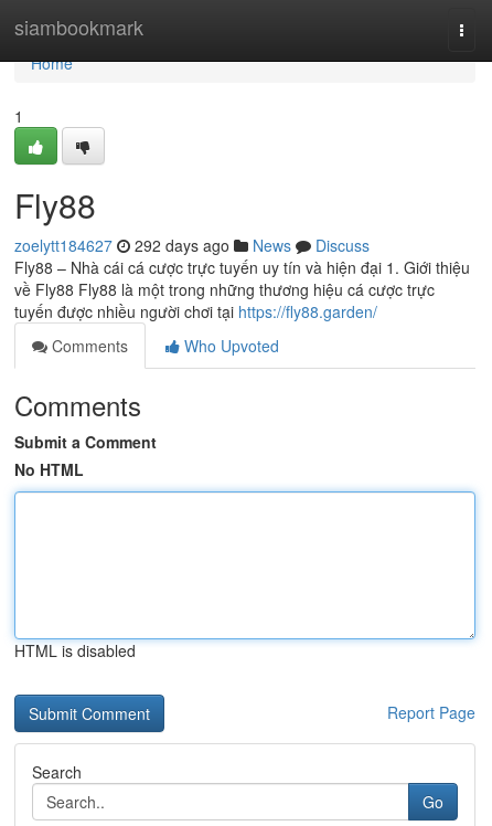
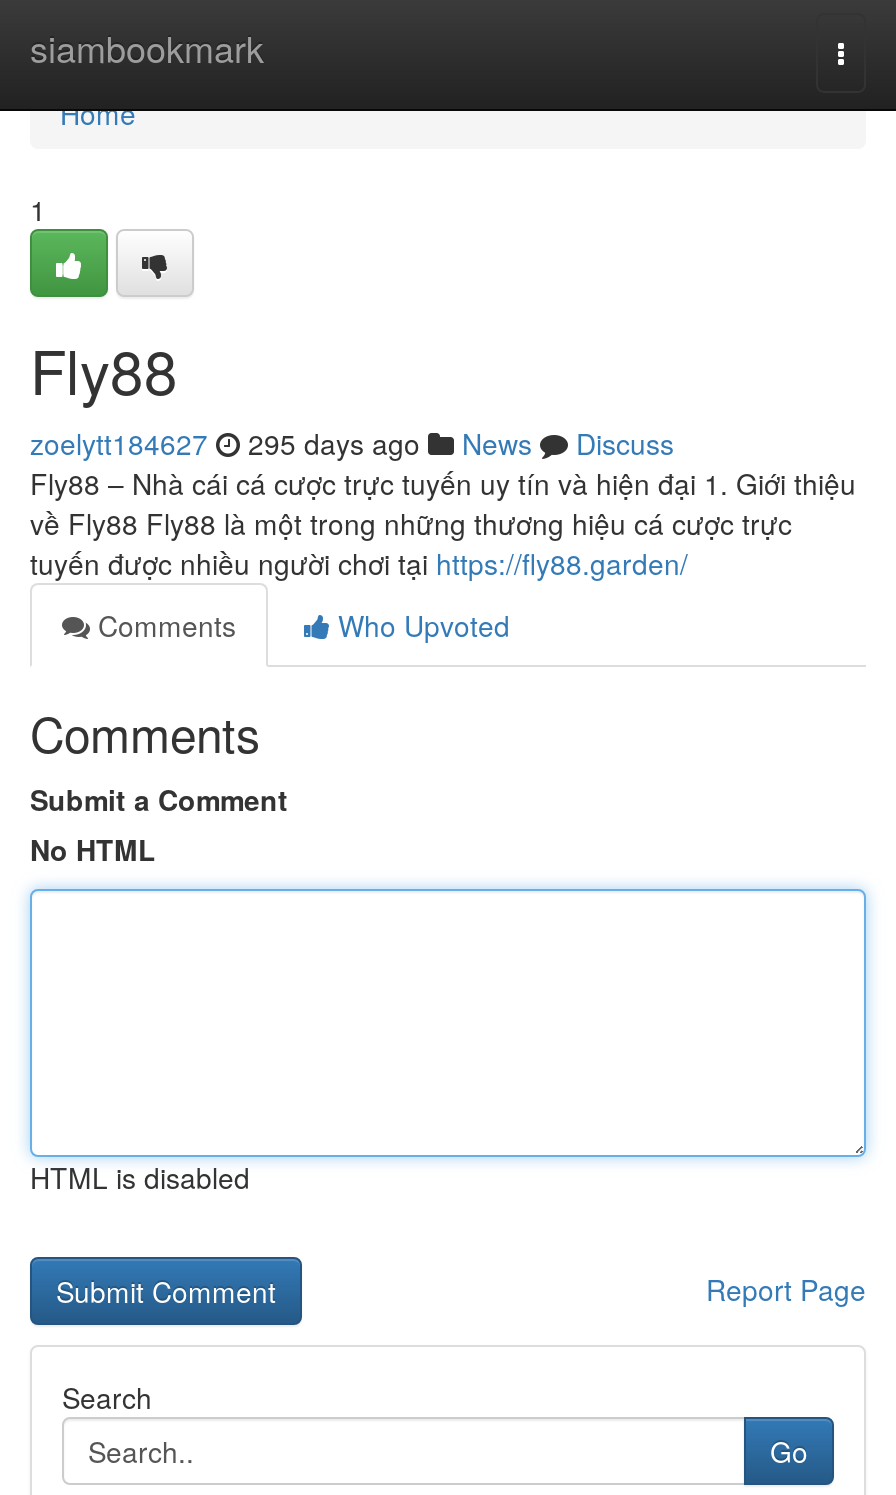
[14,234,370,256] zoelytt184627 292 days ago News Discuss -> [30,423,674,463] zoelytt184627 295 days ago News Discuss

